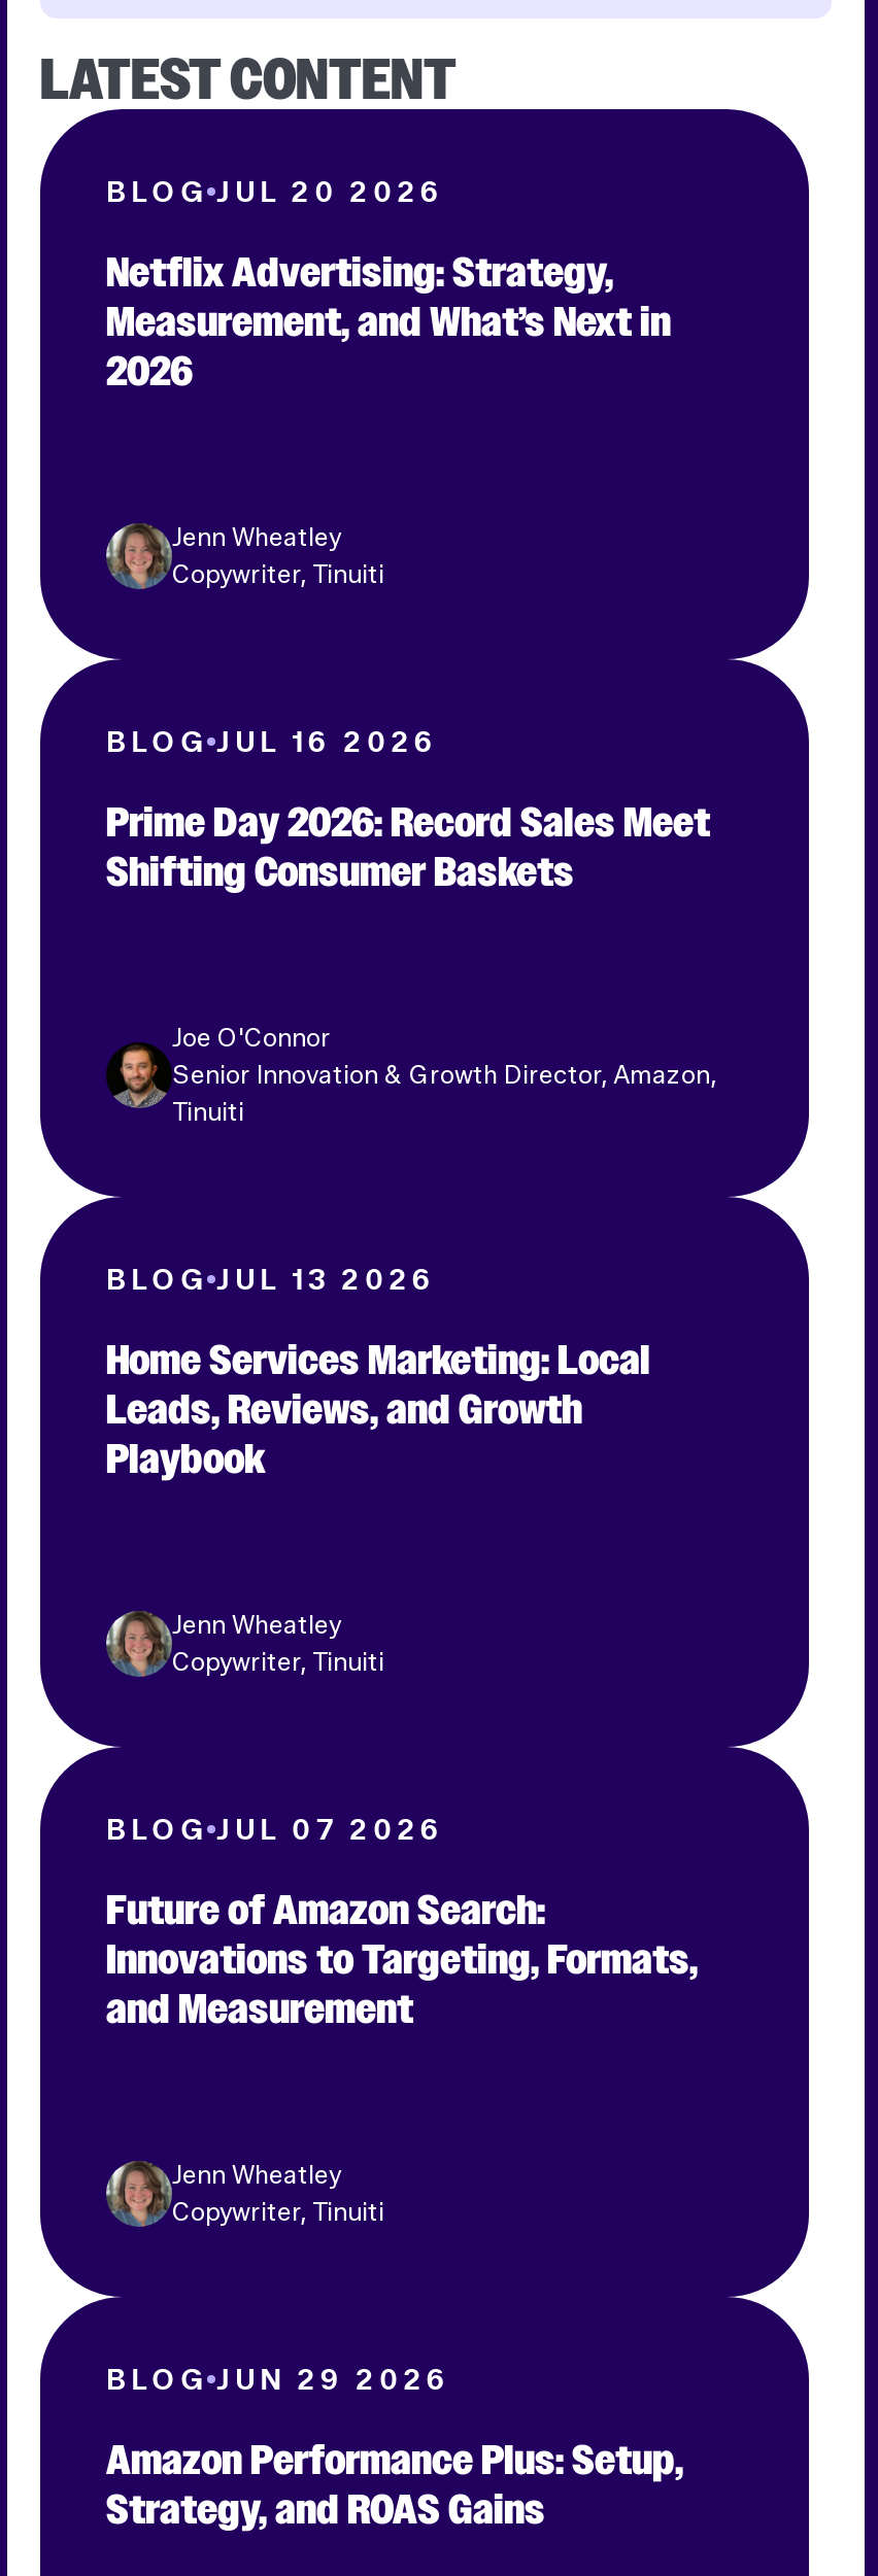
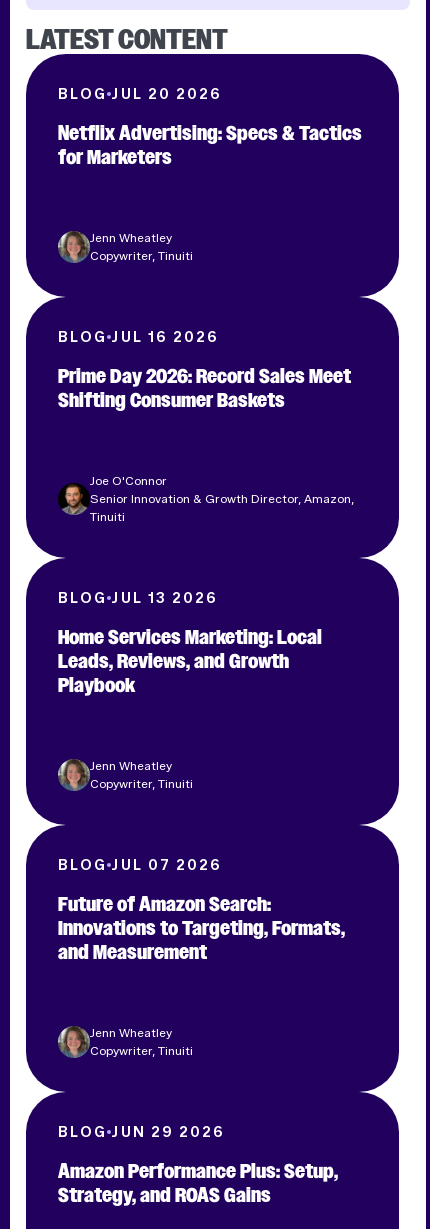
[106,242,671,399] Netflix Advertising: Strategy, | Measurement, and What’s Next in | 2026 -> [58,119,362,171] Netflix Advertising: Specs & Tactics | for Marketers

